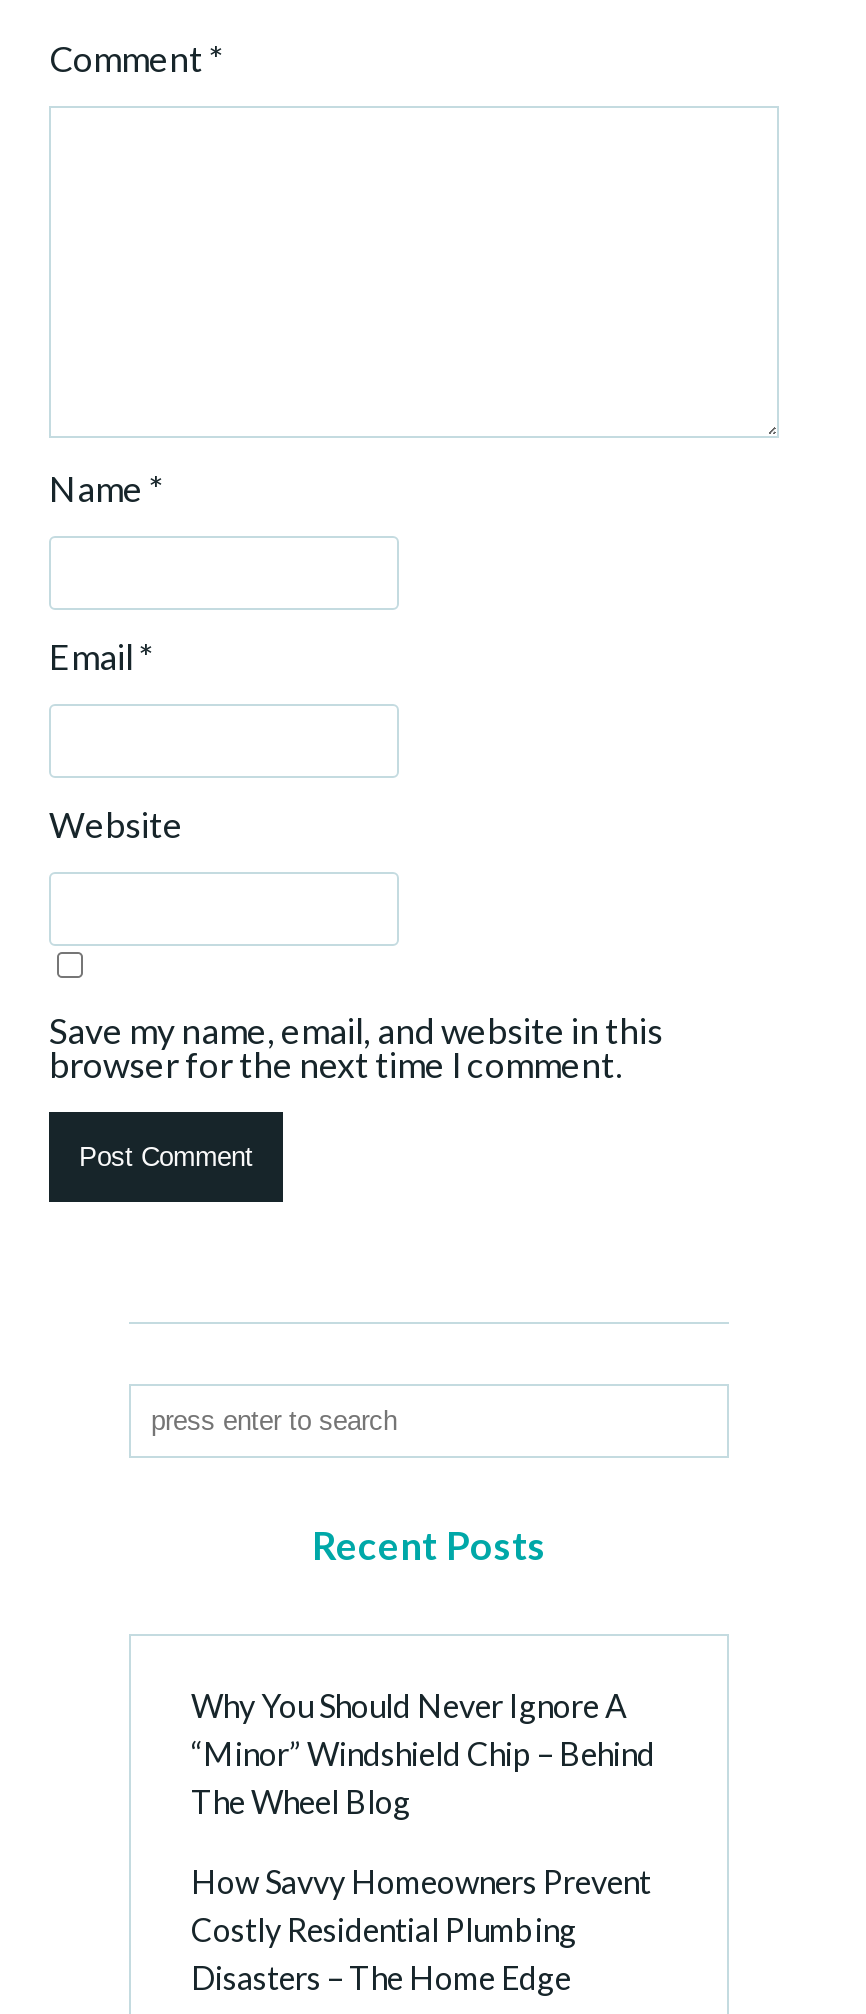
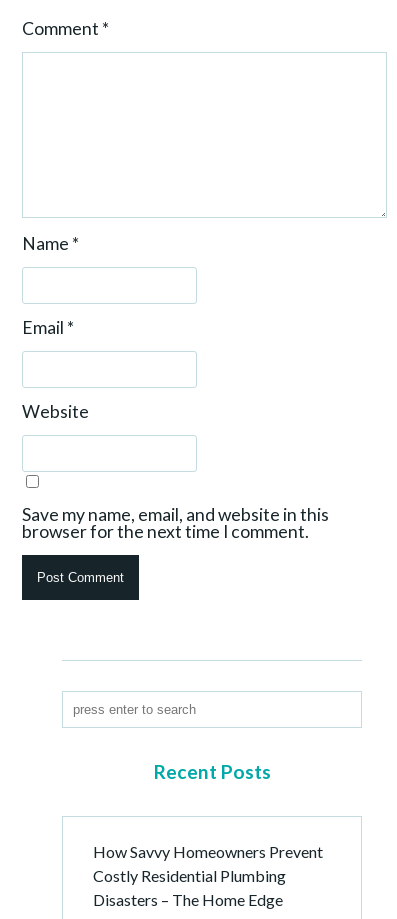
[191,1686,655,1820] Why You Should Never Ignore A | “Minor” Windshield Chip – Behind | The Wheel Blog -> none

